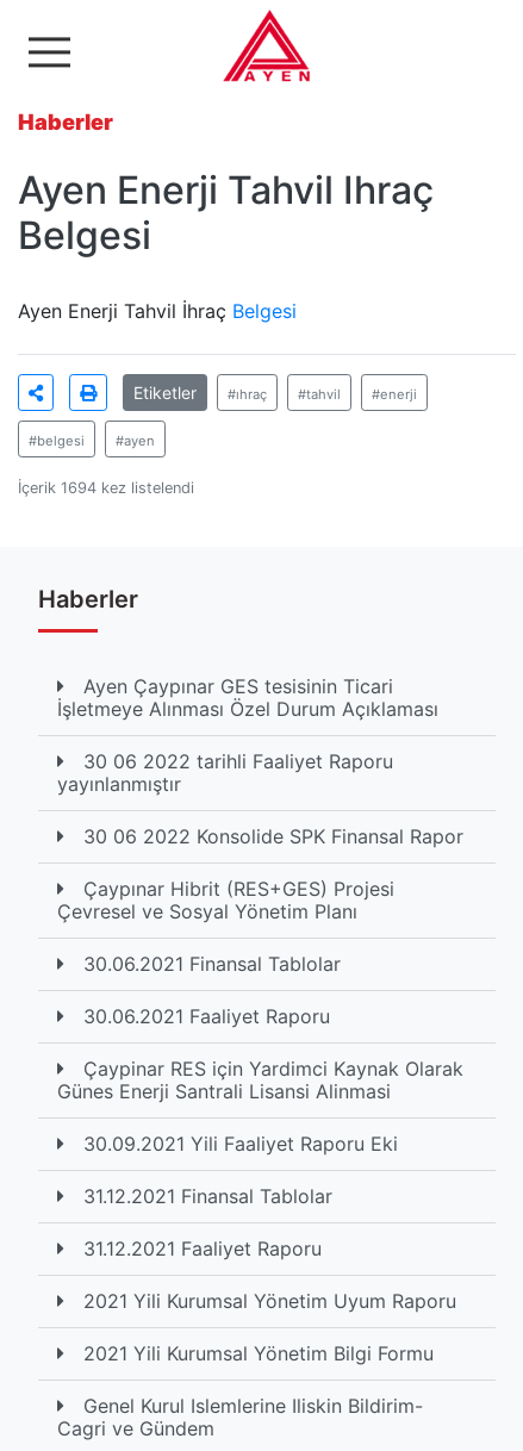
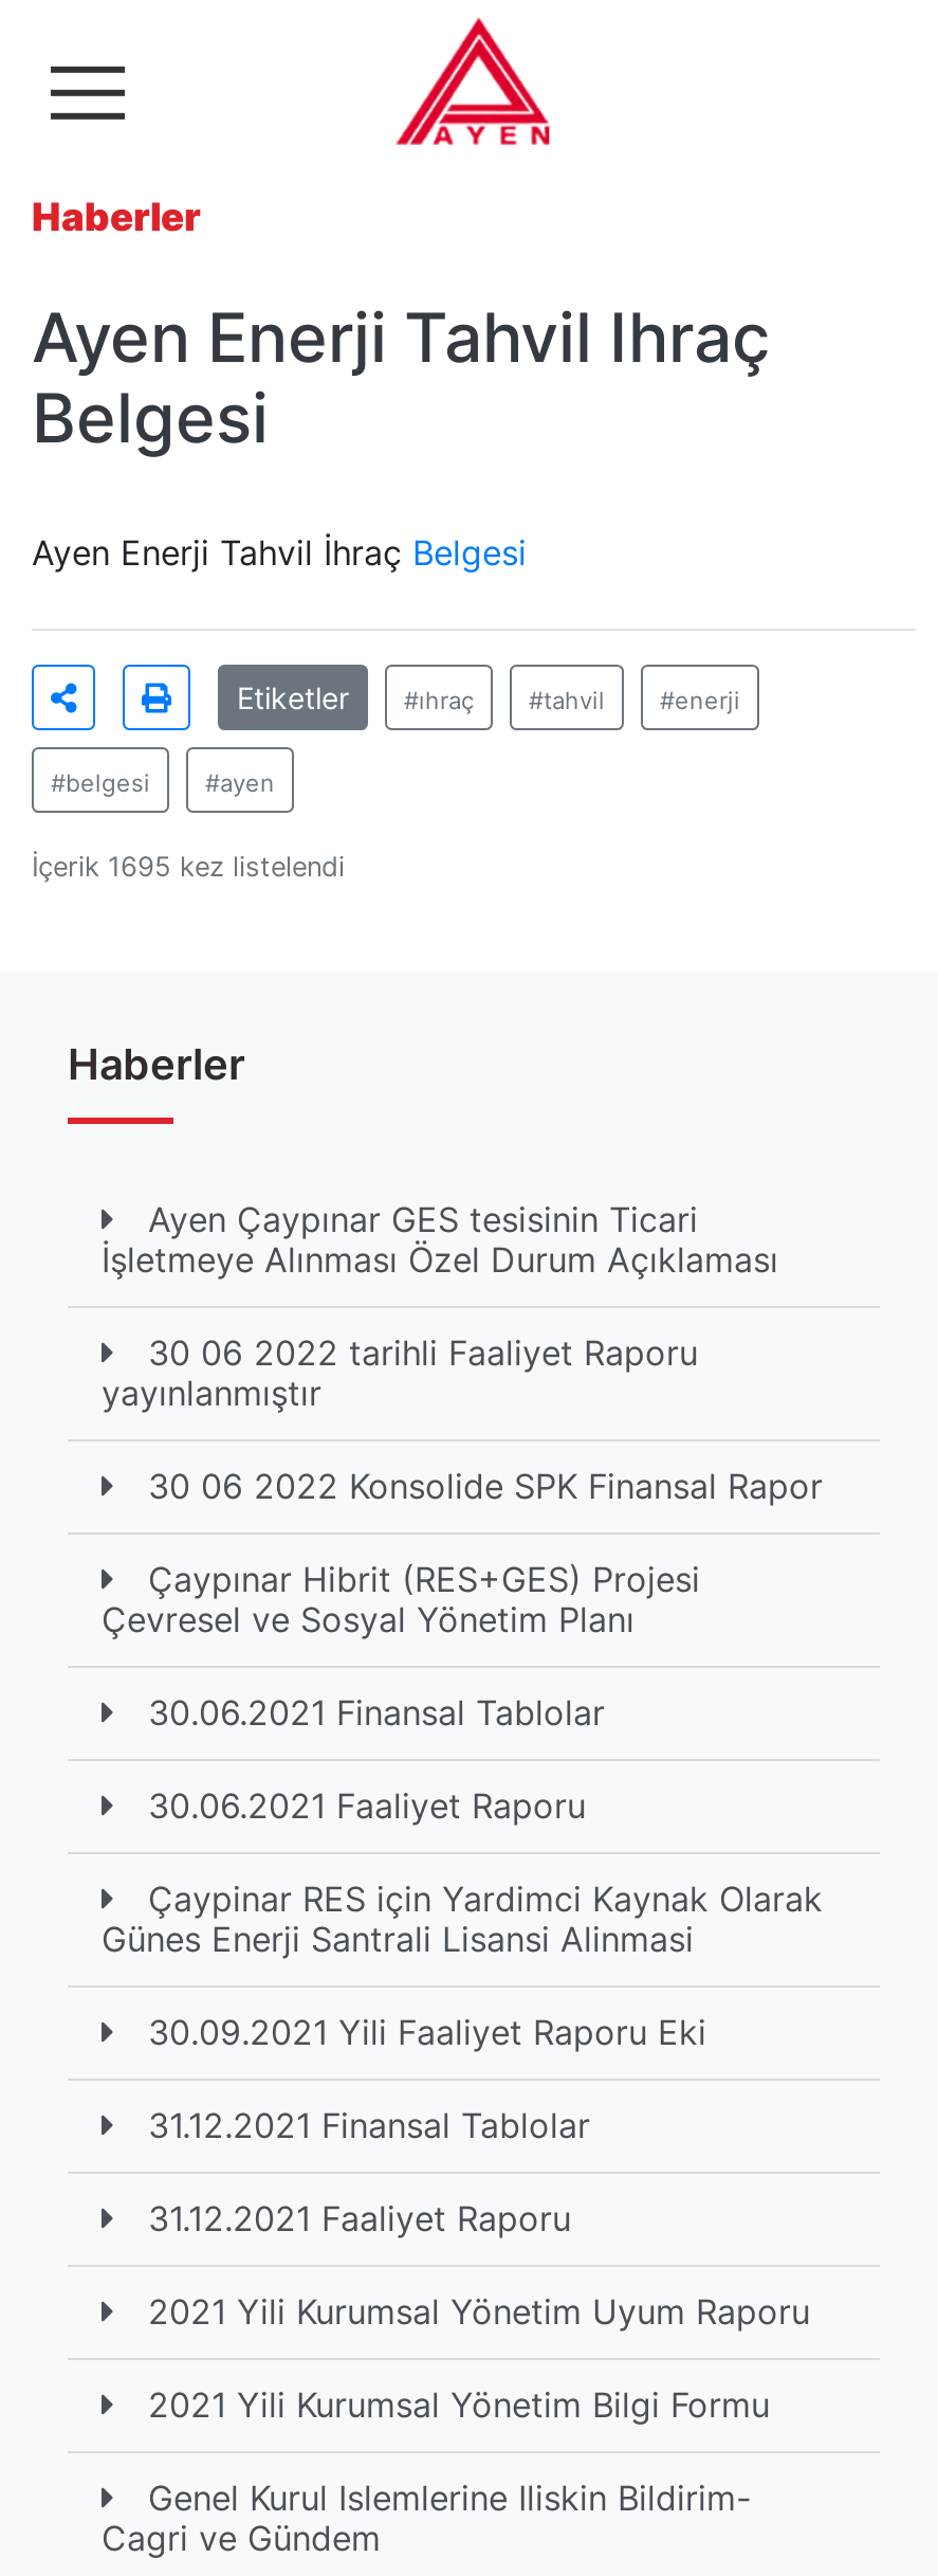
[18,479,194,497] İçerik 1694 kez listelendi -> [32,851,345,883] İçerik 1695 kez listelendi

